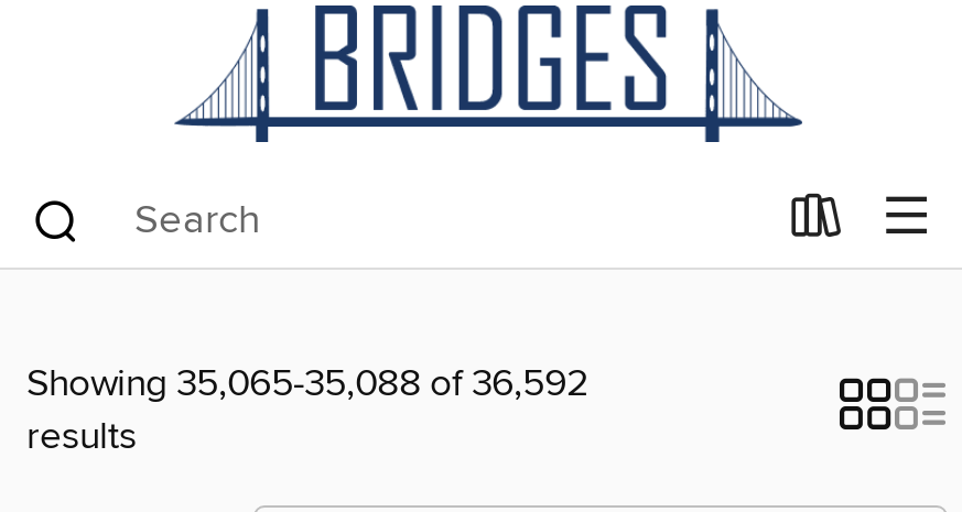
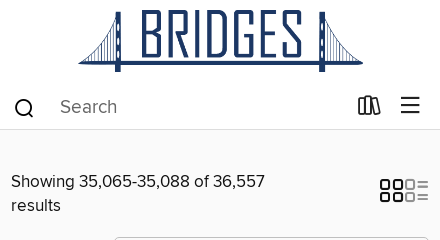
[26,360,588,408] Showing 35,065-35,088 of 36,592 -> [11,171,265,193] Showing 35,065-35,088 of 36,557

